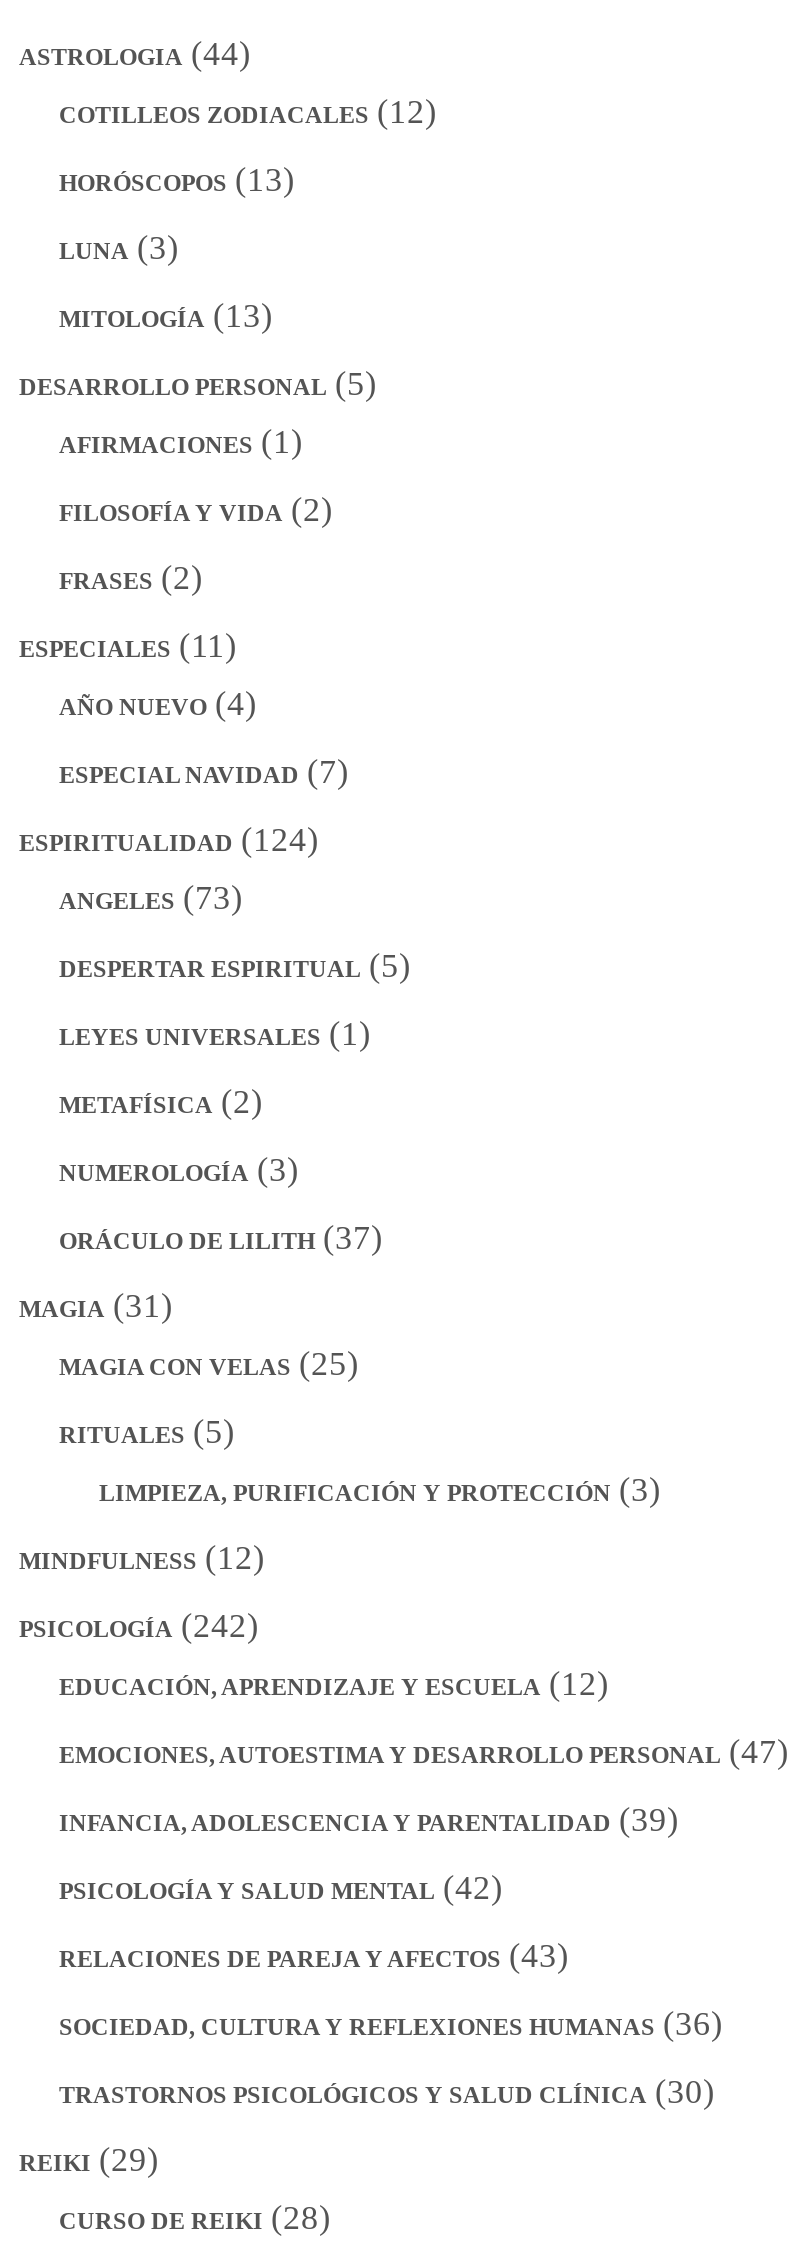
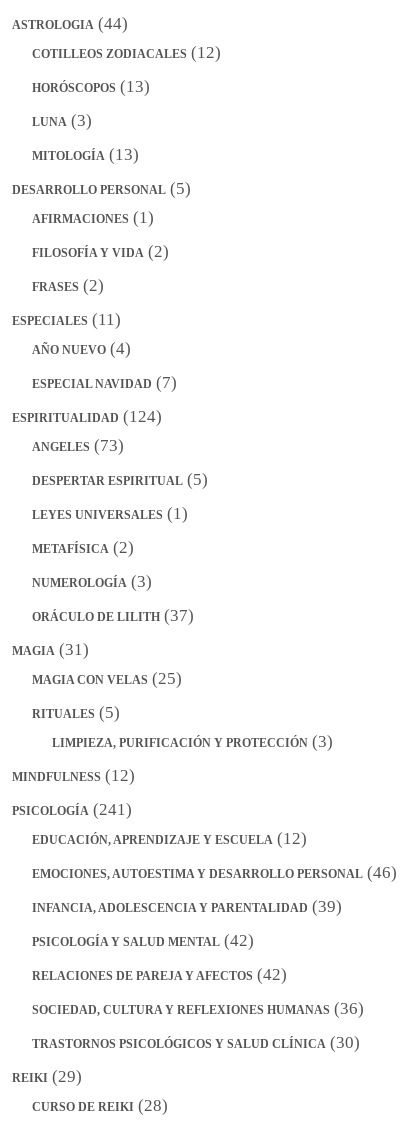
[19,1607,259,1645] PSICOLOGÍA (242) -> [12,799,132,818] PSICOLOGÍA (241)
[59,1733,789,1771] EMOCIONES, AUTOESTIMA Y DESARROLLO PERSONAL (47) -> [32,862,397,881] EMOCIONES, AUTOESTIMA Y DESARROLLO PERSONAL (46)
[59,1937,569,1975] RELACIONES DE PAREJA Y AFECTOS (43) -> [32,964,287,983] RELACIONES DE PAREJA Y AFECTOS (42)

